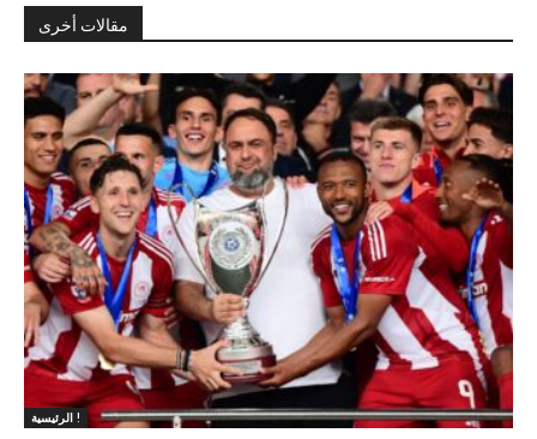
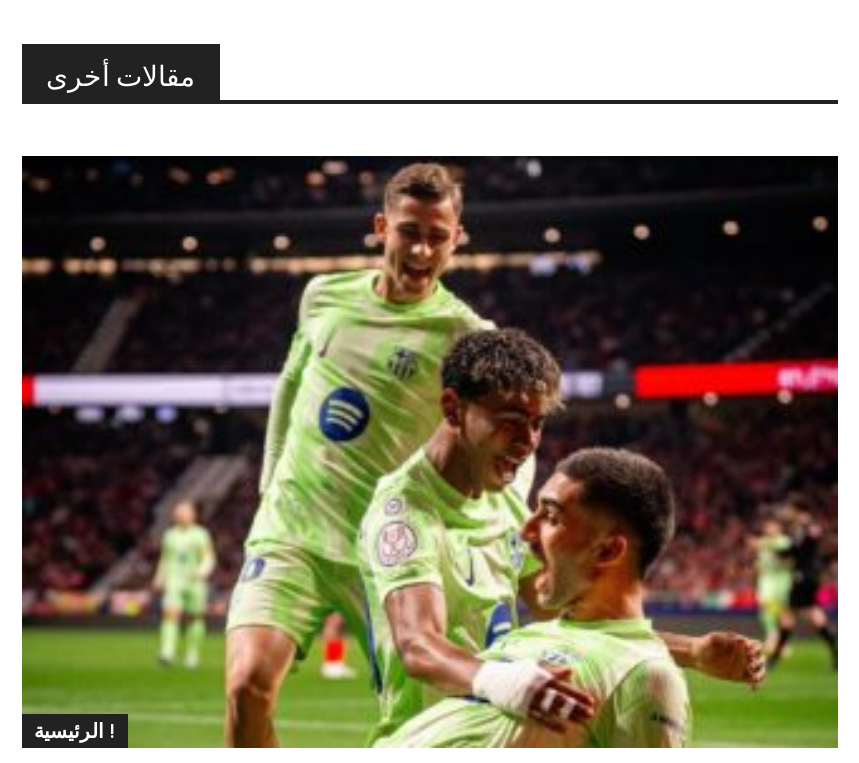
[23,72,514,429] [image] -> [20,154,840,750] [image]

